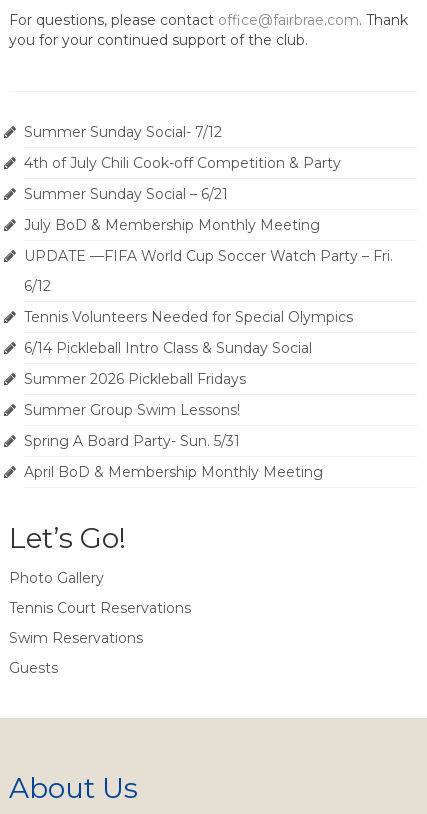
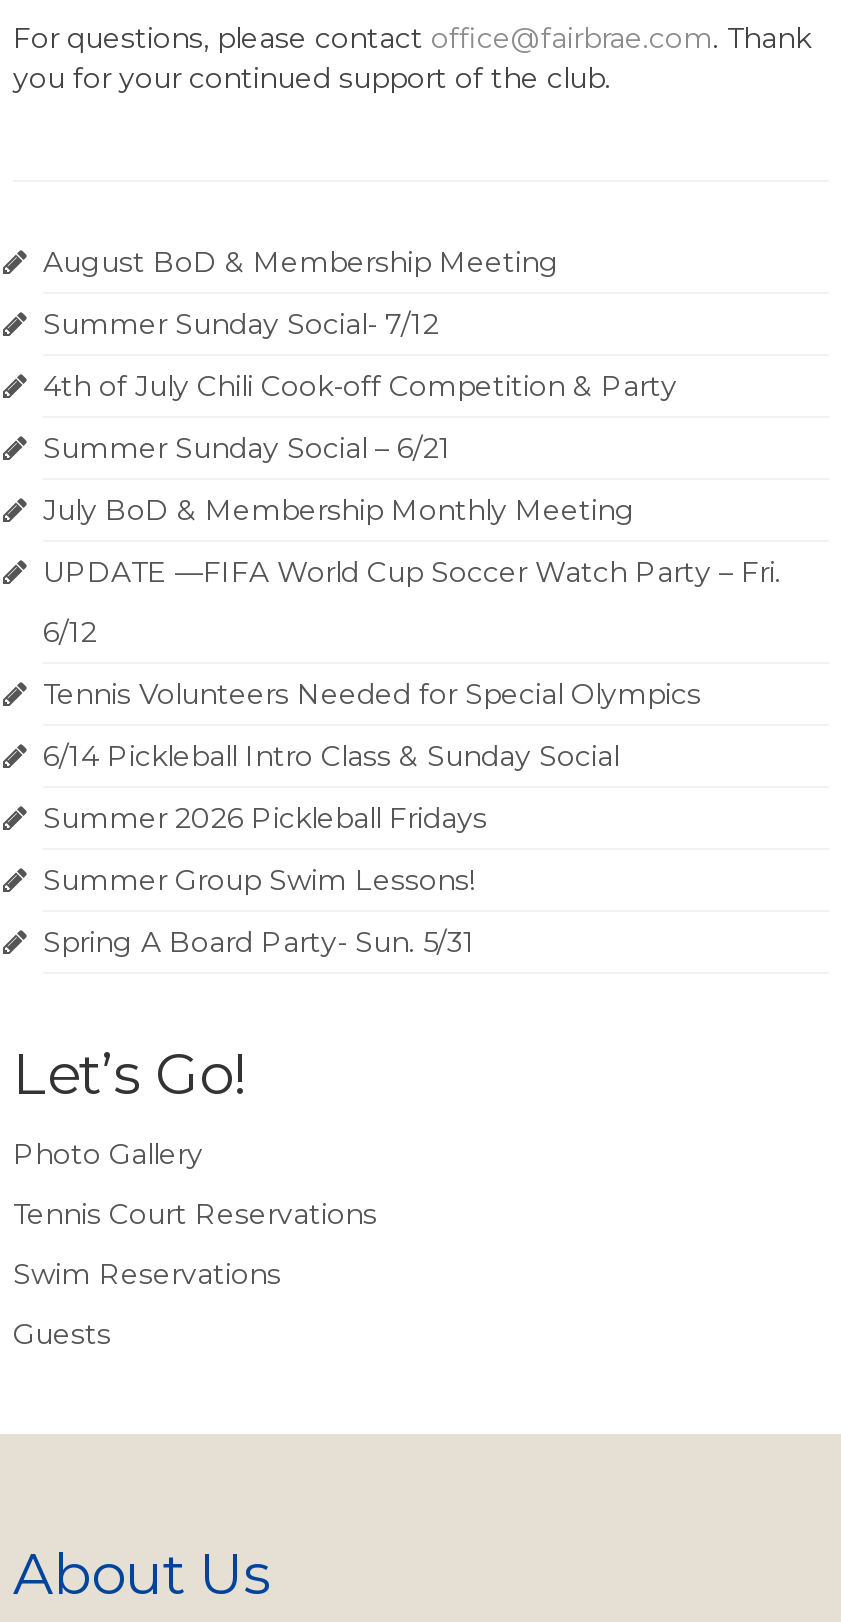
none -> [43,244,559,280] August BoD & Membership Meeting
moved [24,123,393,450] -> [43,306,781,960]: Summer Sunday Social- 7/12 | 4th of July Chili Cook-off Competition & Party | Summer Sunday Social – 6/21 | ... | Summer Group Swim Lessons! | Spring A Board Party- Sun. 5/31
[24,463,323,481] April BoD & Membership Monthly Meeting -> none

